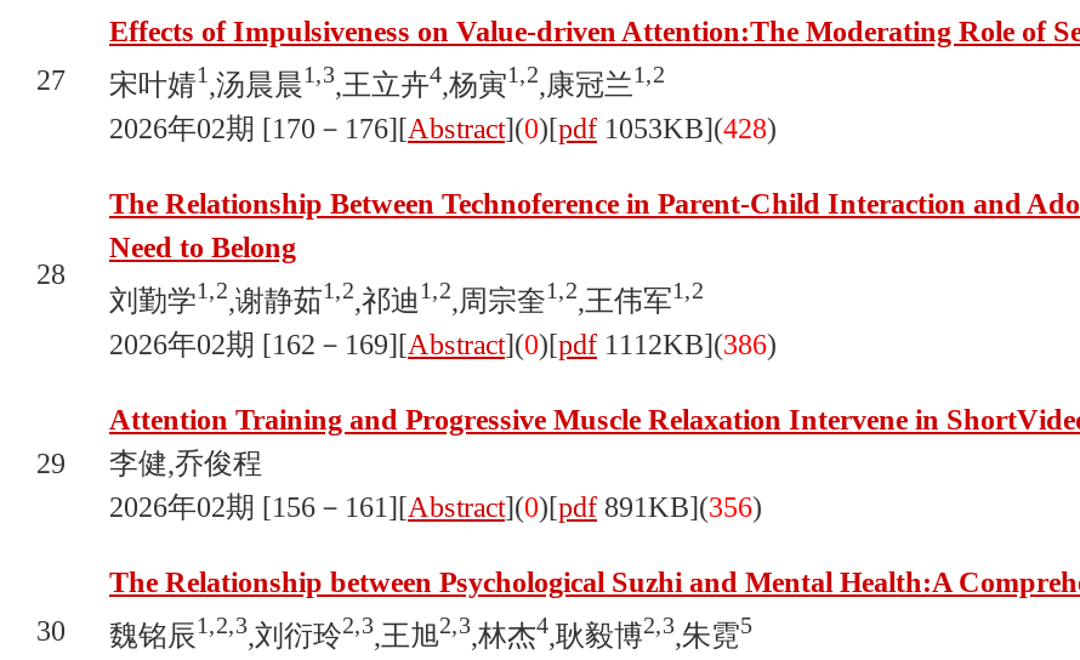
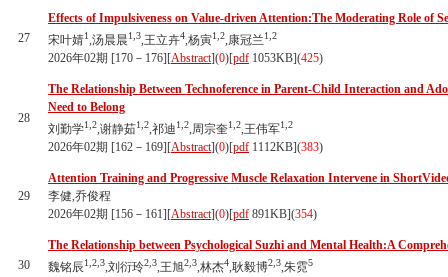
[109,112,777,146] 2026年02期 [170－176][Abstract](0)[pdf 1053KB](428) -> [48,51,323,65] 2026年02期 [170－176][Abstract](0)[pdf 1053KB](425)
[109,328,777,362] 2026年02期 [162－169][Abstract](0)[pdf 1112KB](386) -> [48,140,323,154] 2026年02期 [162－169][Abstract](0)[pdf 1112KB](383)
[109,490,762,524] 2026年02期 [156－161][Abstract](0)[pdf 891KB](356) -> [48,207,317,221] 2026年02期 [156－161][Abstract](0)[pdf 891KB](354)

